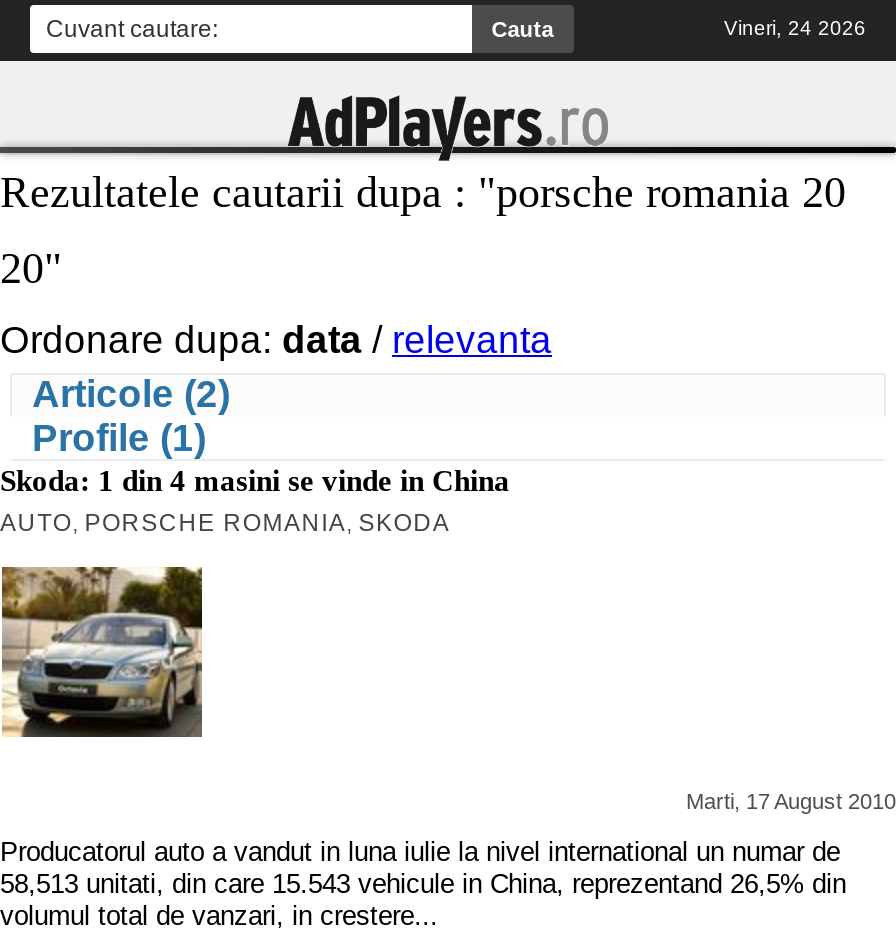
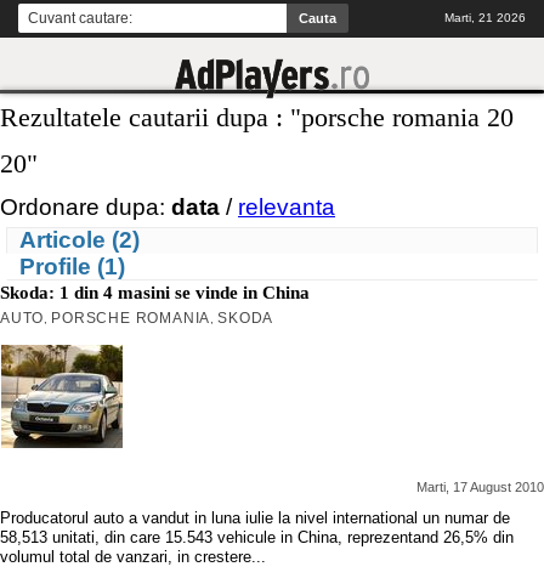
[724,17,866,39] Vineri, 24 2026 -> [444,11,526,24] Marti, 21 2026

